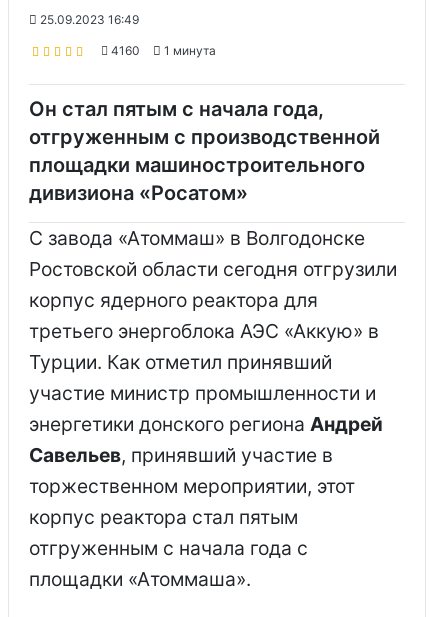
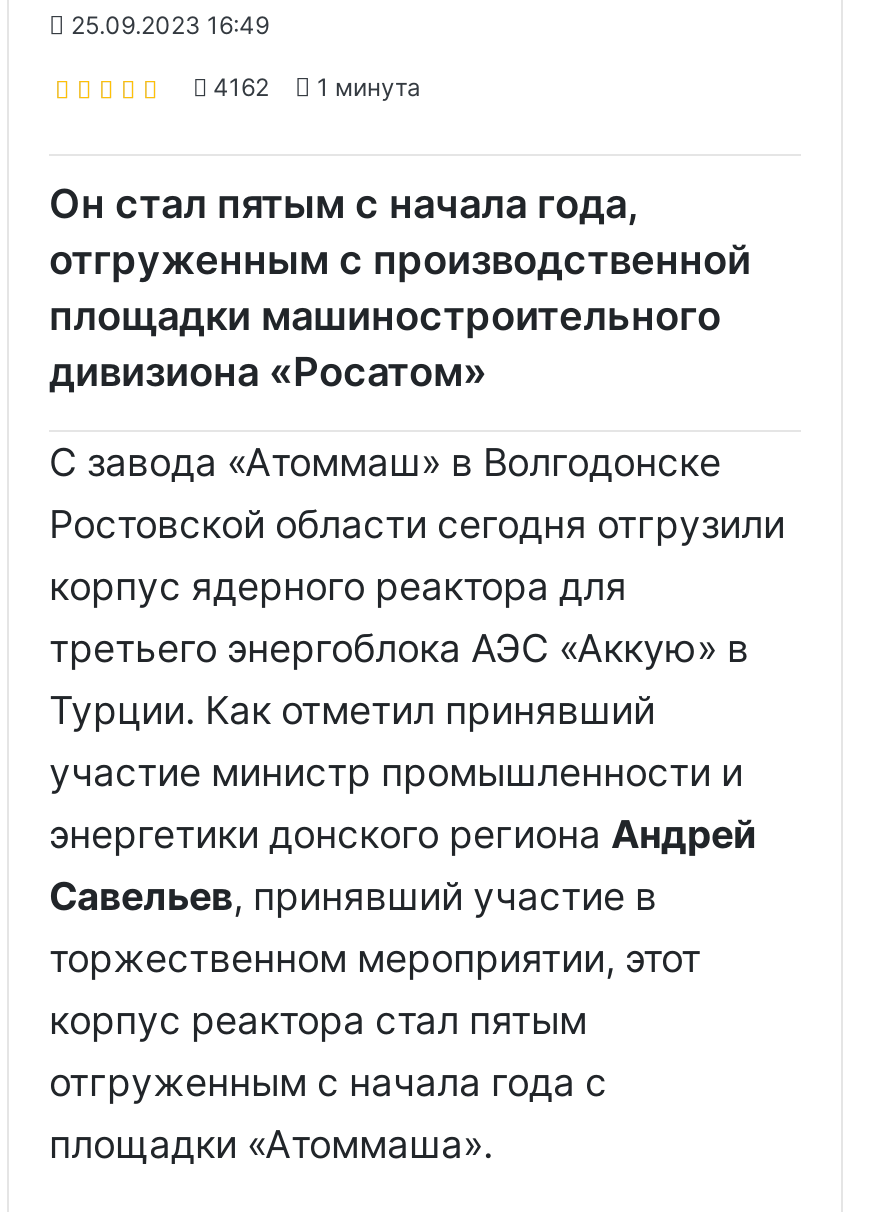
[108,43,140,58] 4160 -> [207,73,269,103] 4162

